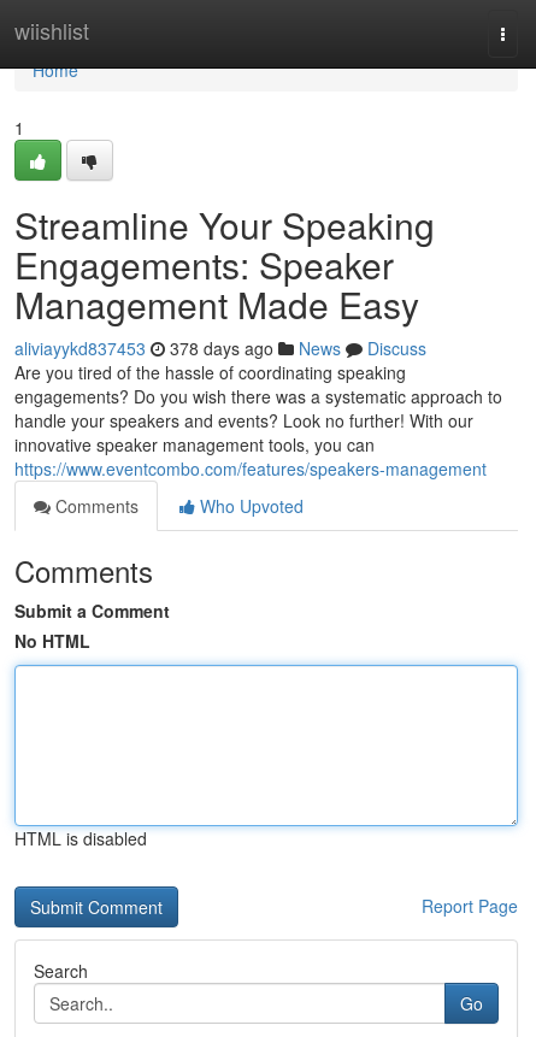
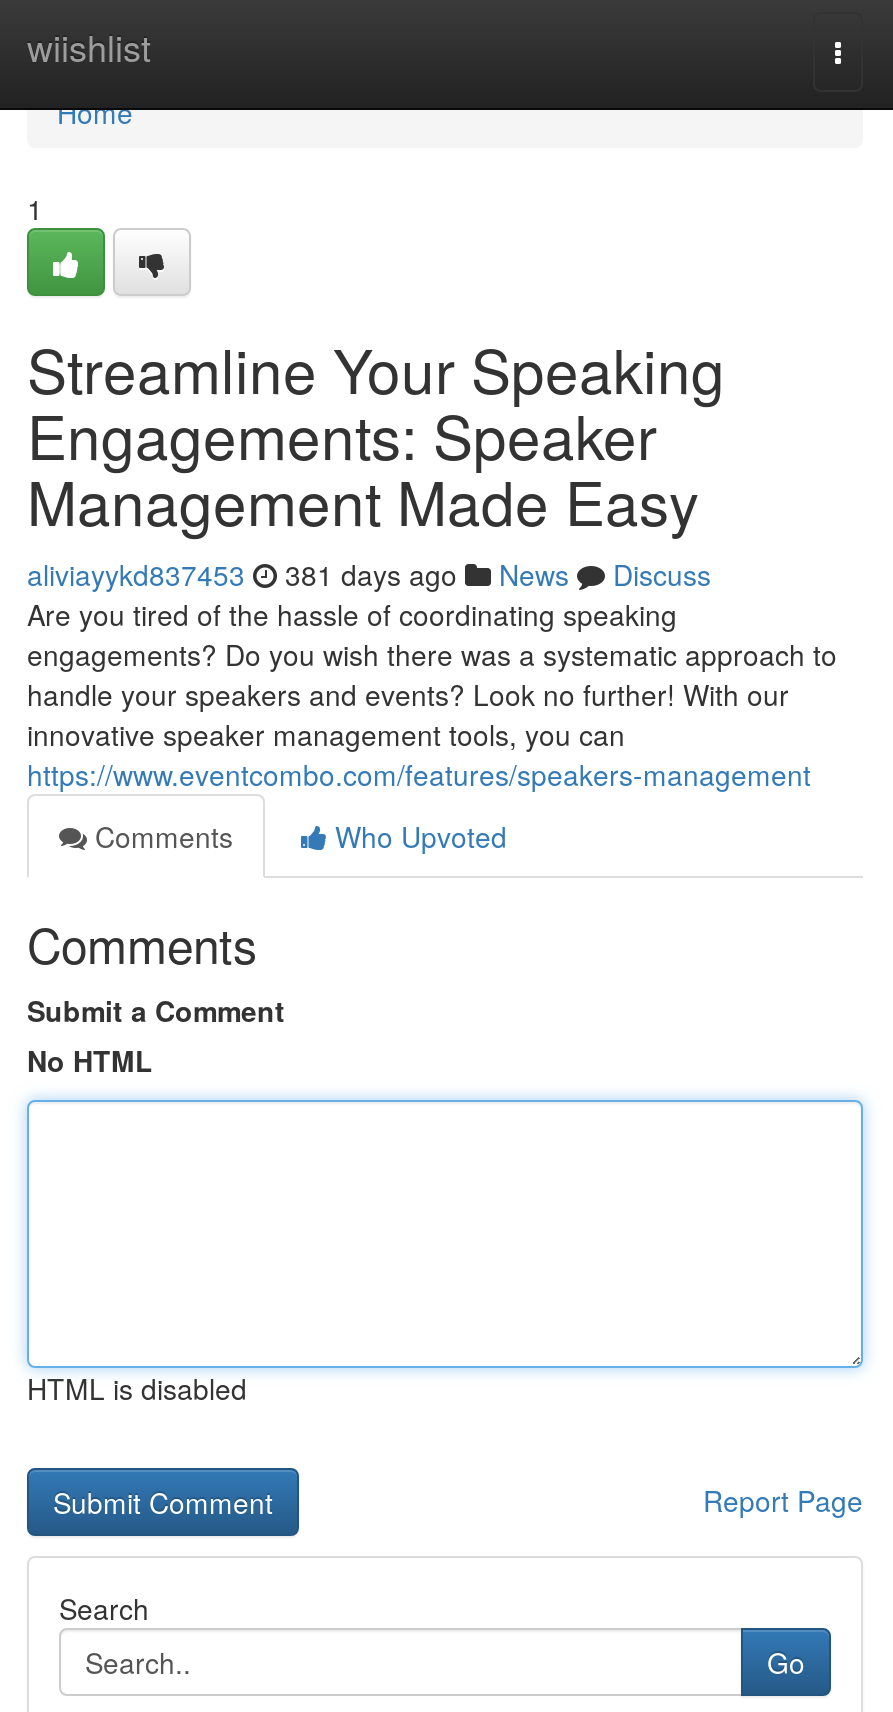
[14,336,426,360] aliviayykd837453 378 days ago News Discuss -> [27,554,711,594] aliviayykd837453 381 days ago News Discuss

